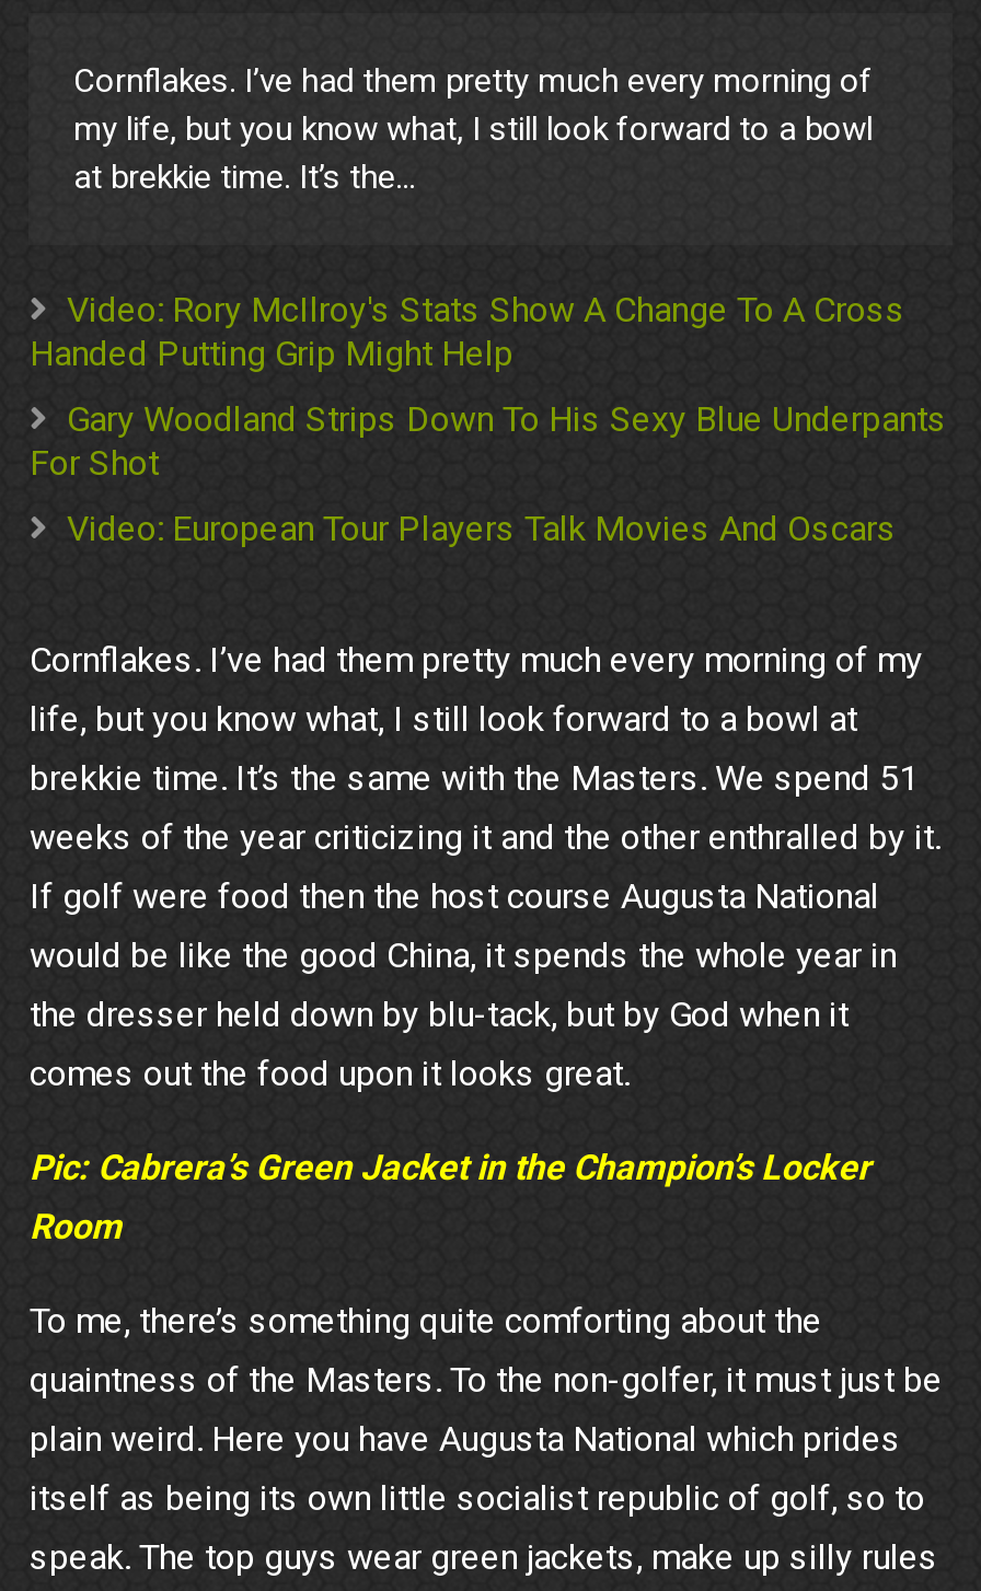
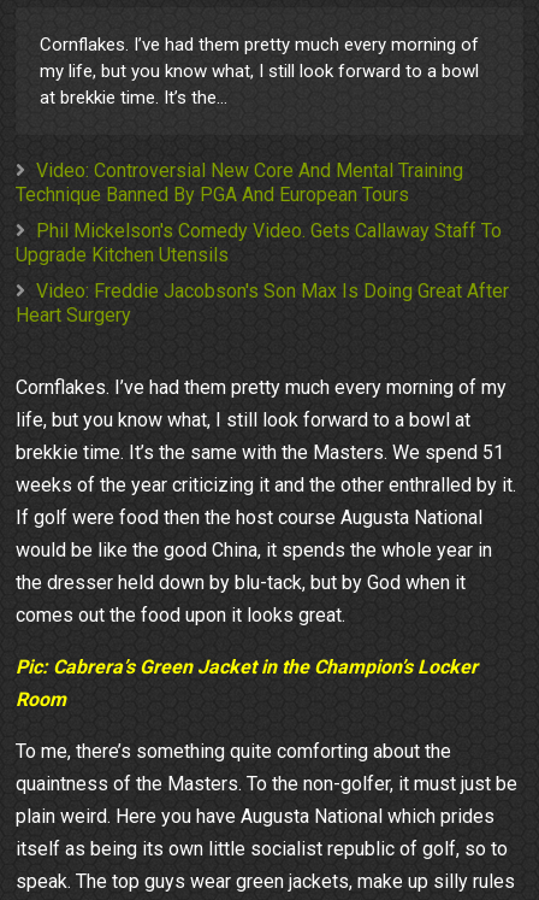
[29,290,905,375] Video: Rory McIlroy's Stats Show A Change To A Cross | Handed Putting Grip Might Help -> [16,160,464,207] Video: Controversial New Core And Mental Training | Technique Banned By PGA And European Tours
[29,399,947,485] Gary Woodland Strips Down To His Sexy Blue Underpants | For Shot -> [16,220,502,267] Phil Mickelson's Comedy Video. Gets Callaway Staff To | Upgrade Kitchen Utensils
[67,509,896,550] Video: European Tour Players Talk Movies And Oscars -> [16,280,509,327] Video: Freddie Jacobson's Son Max Is Doing Great After | Heart Surgery

